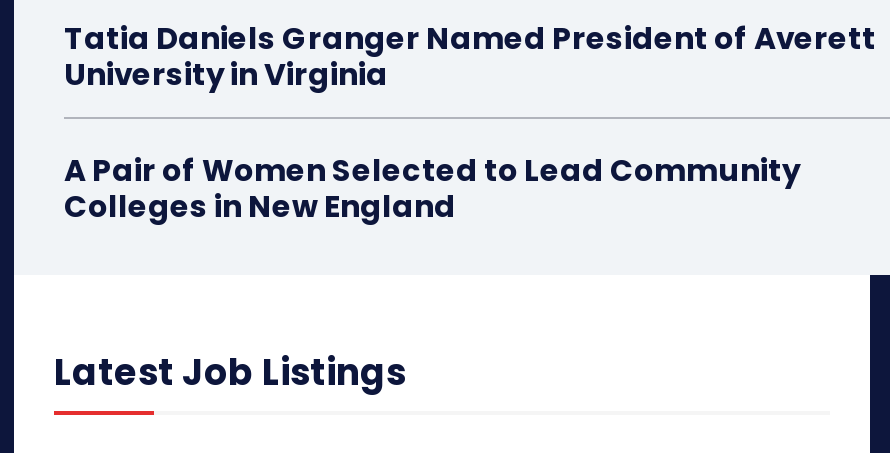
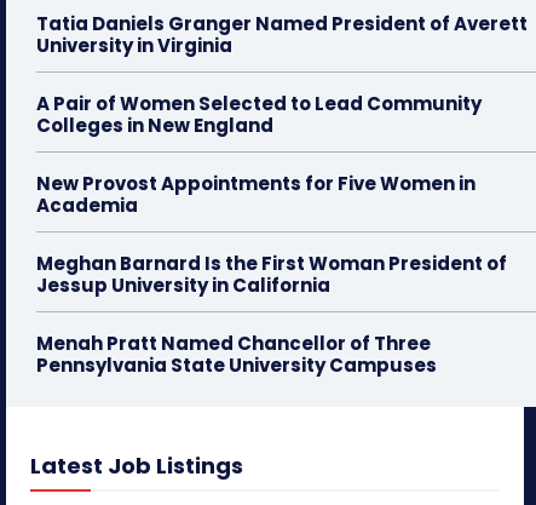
none -> [36,171,507,378] New Provost Appointments for Five Women in | Academia | Meghan Barnard Is the First Woman President of | Jessup University in California | Menah Pratt Named Chancellor of Three | Pennsylvania State University Campuses

